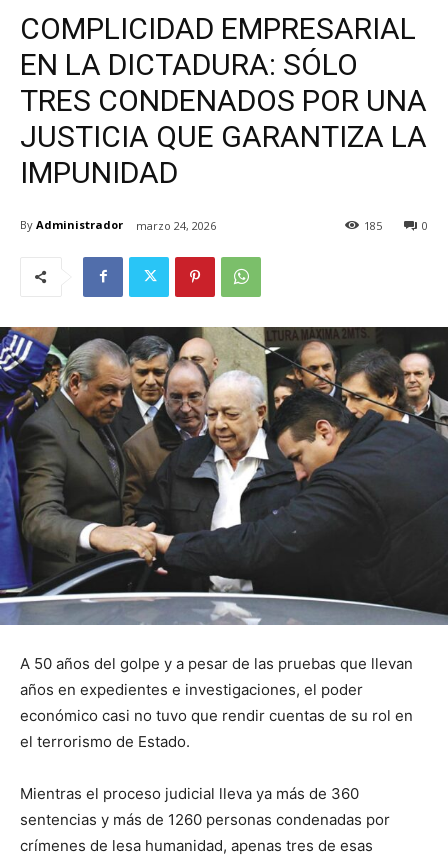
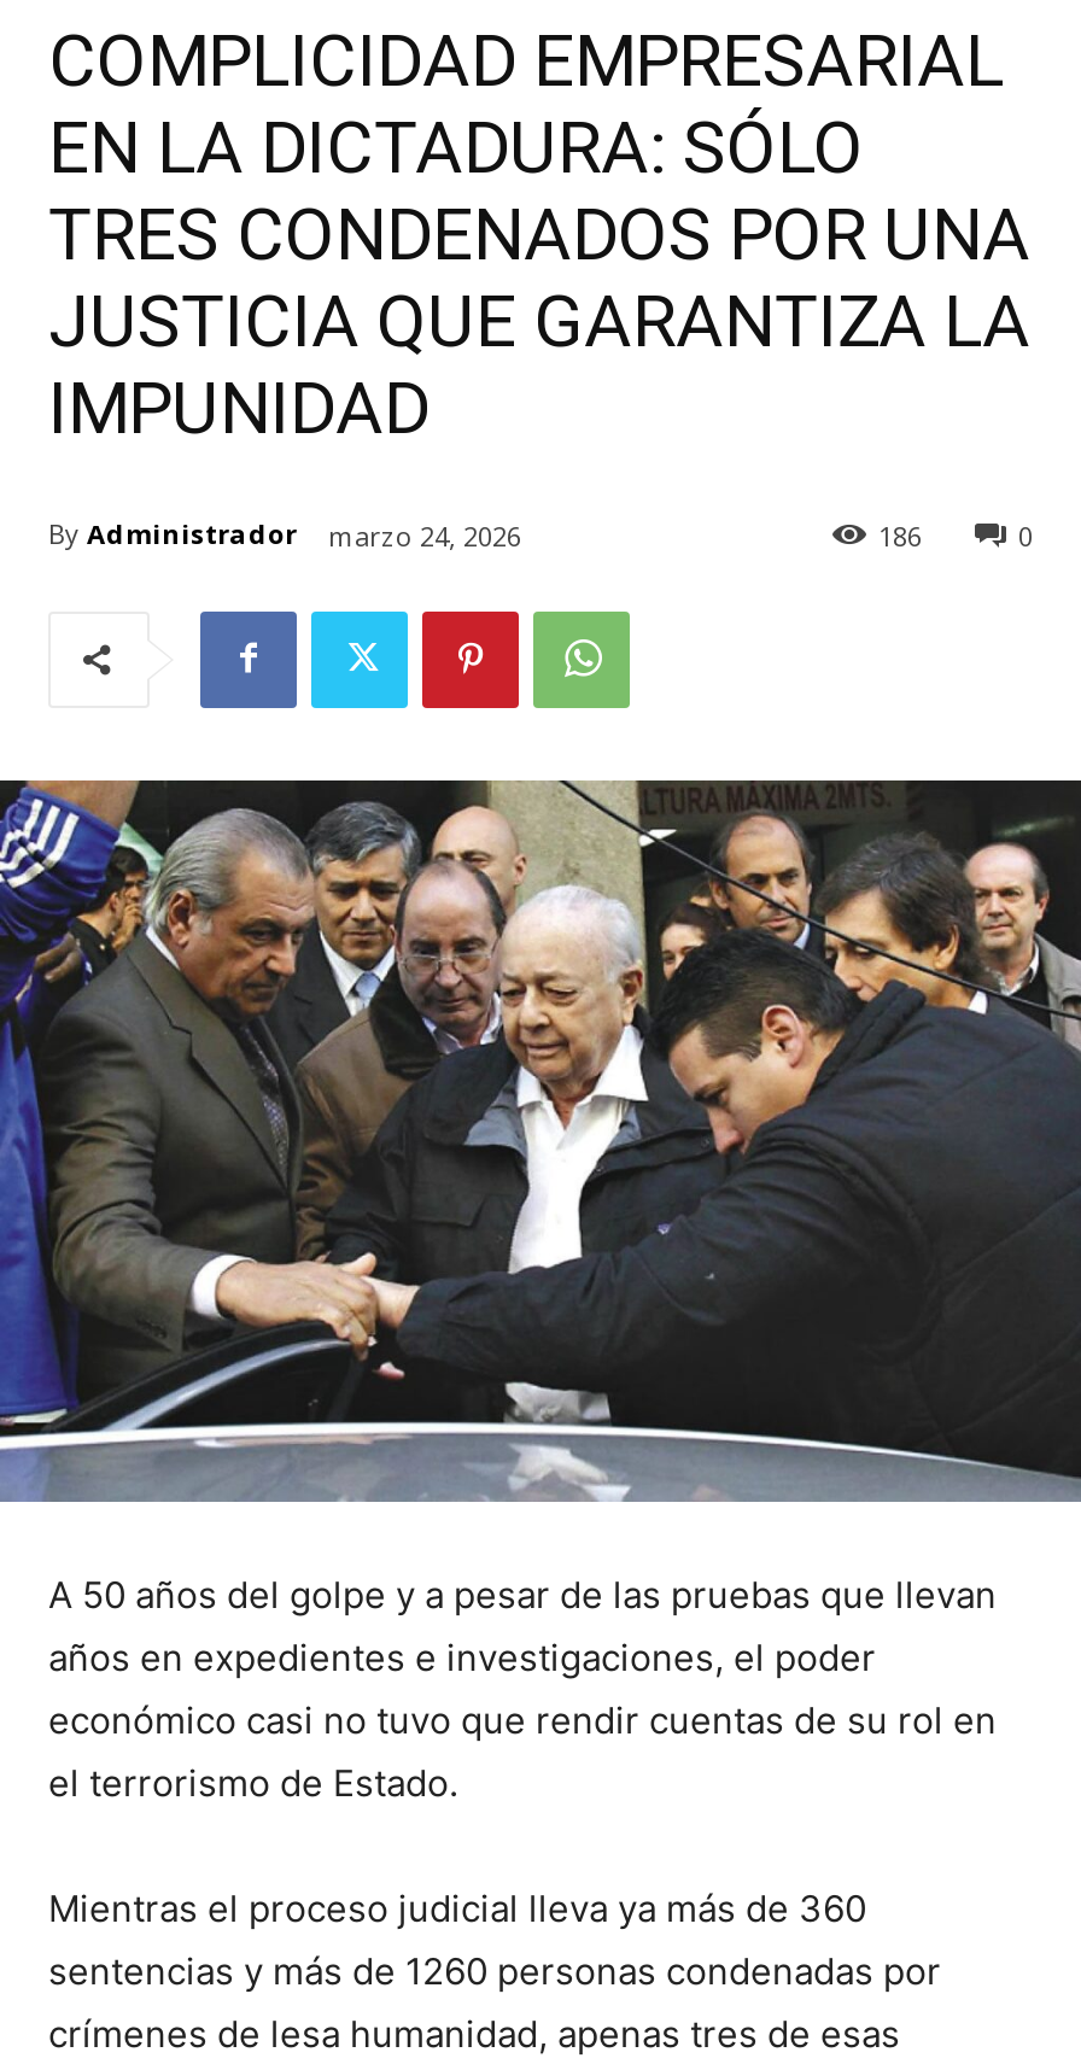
[364,218,382,233] 185 -> [878,517,922,553] 186

